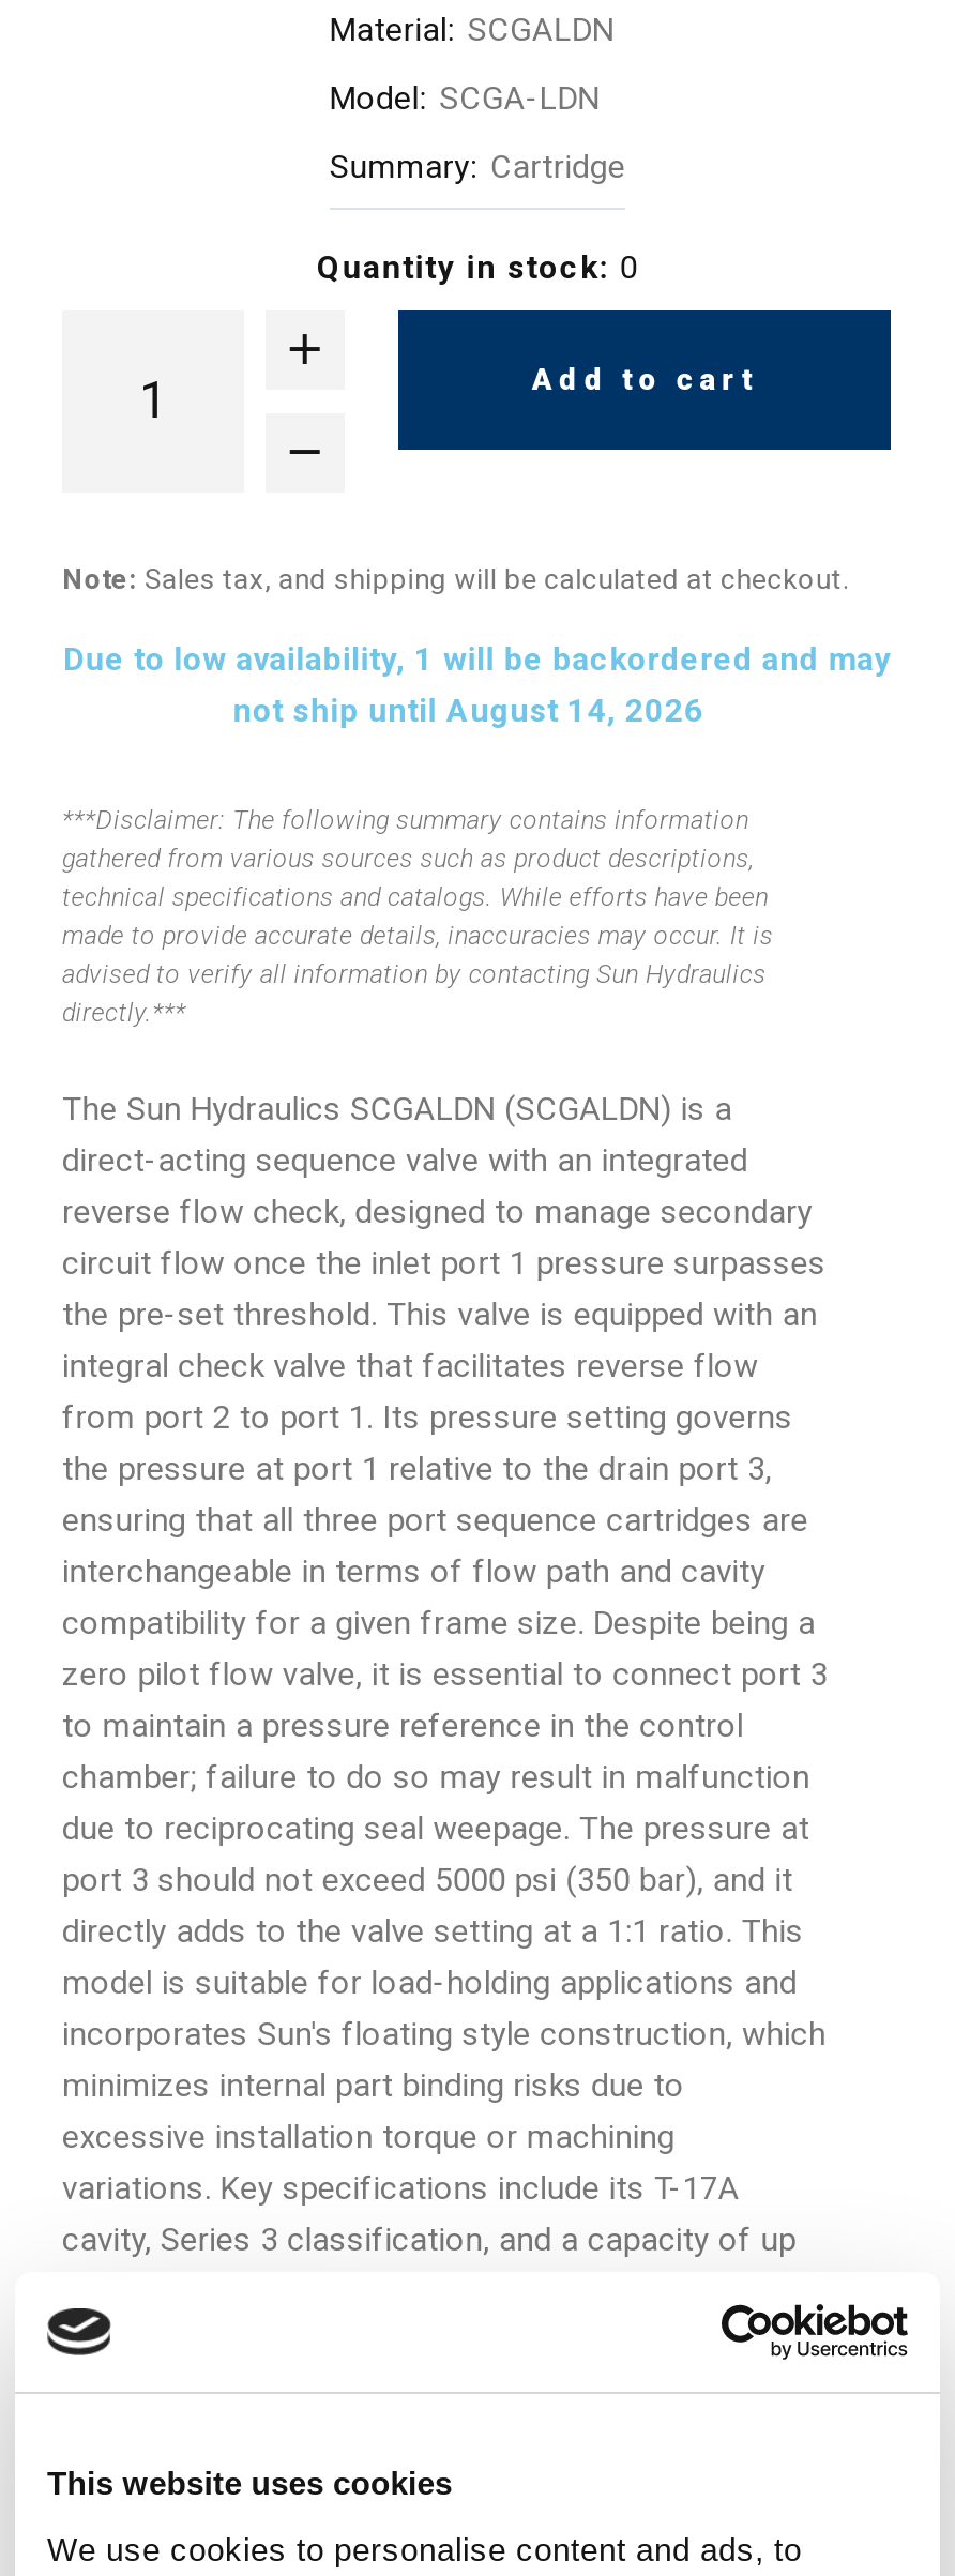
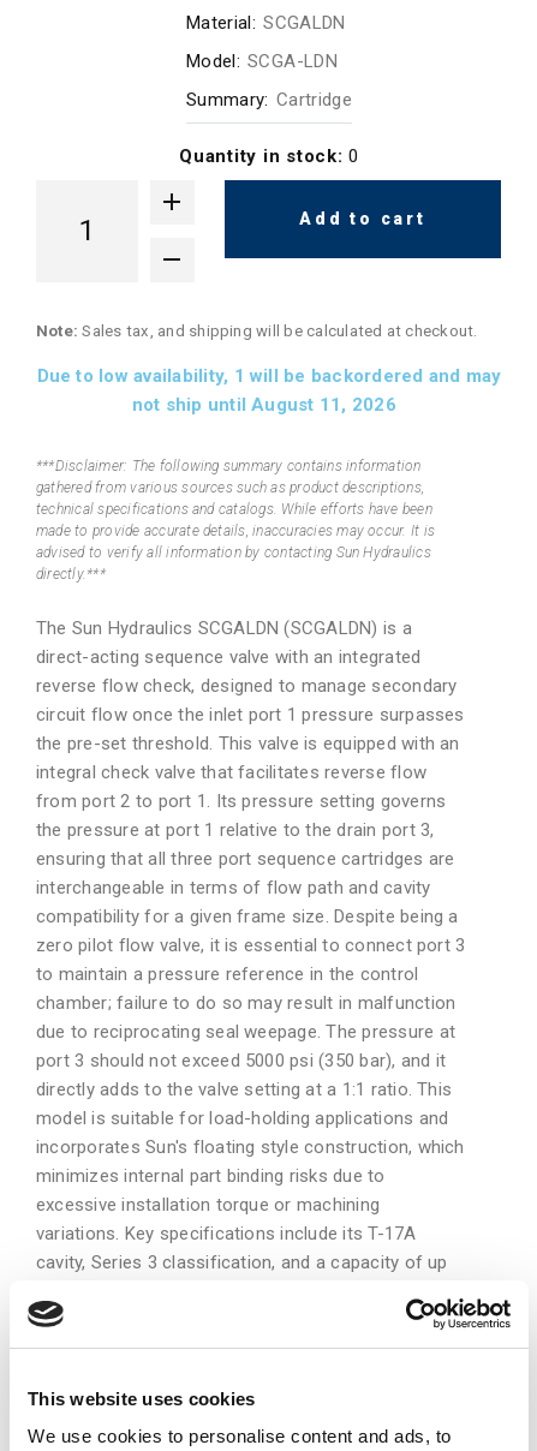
[233,691,722,730] not ship until August 14, 2026 -> [132,394,406,415] not ship until August 11, 2026

